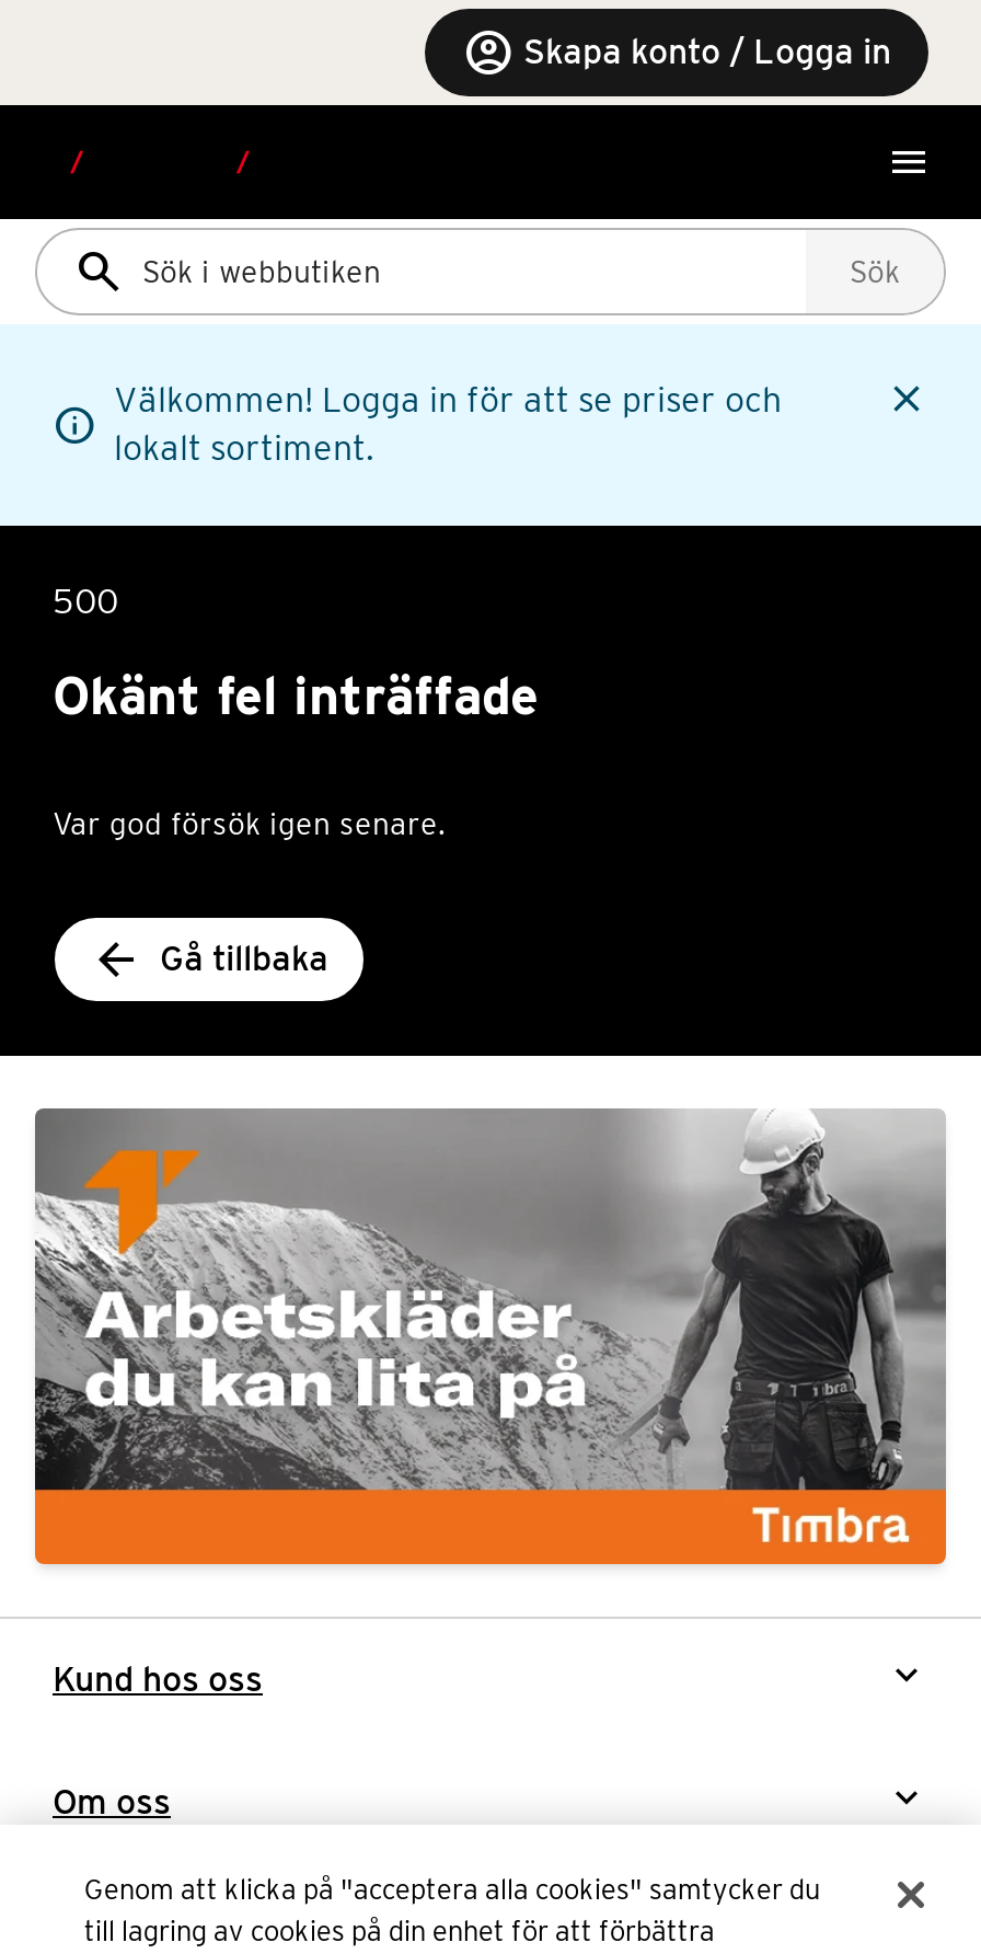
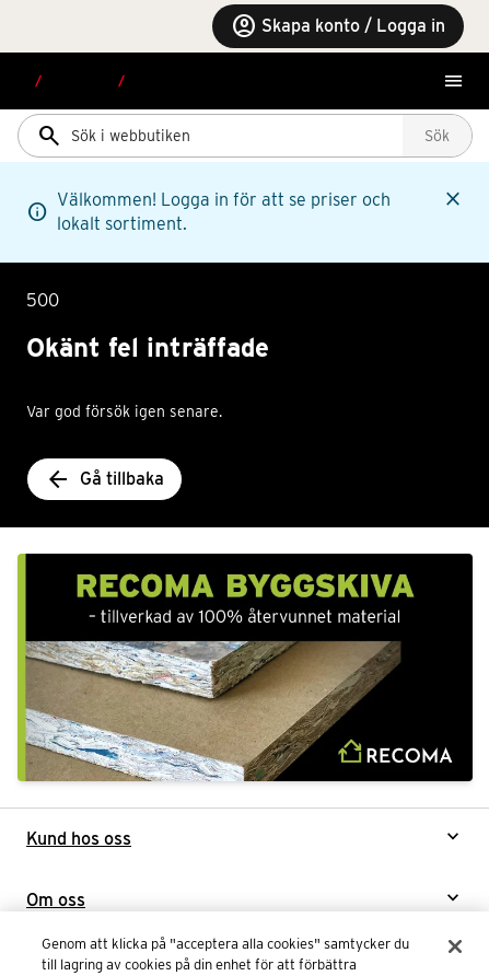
[33,1108,948,1566] [image] -> [16,553,474,782] [image]

